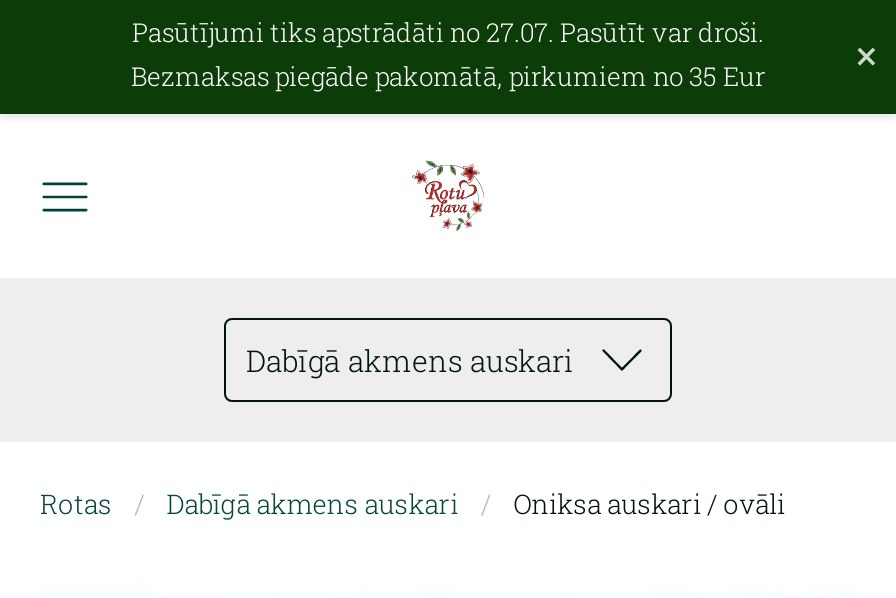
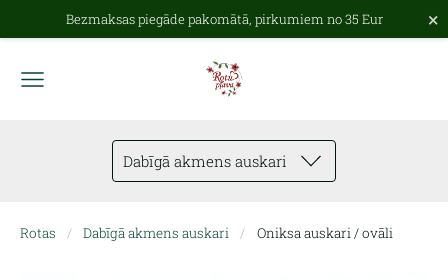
[132,14,764,50] Pasūtījumi tiks apstrādāti no 27.07. Pasūtīt var droši. -> none

